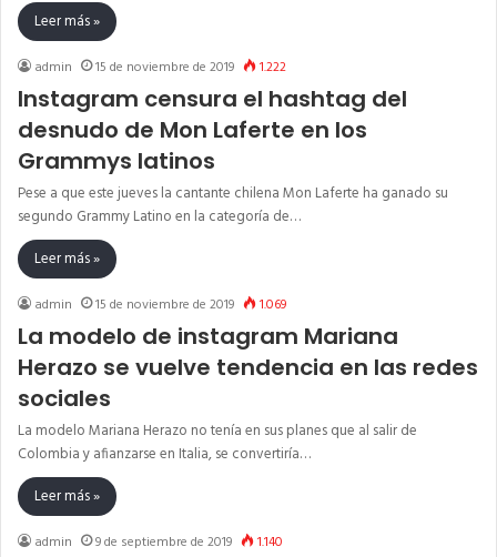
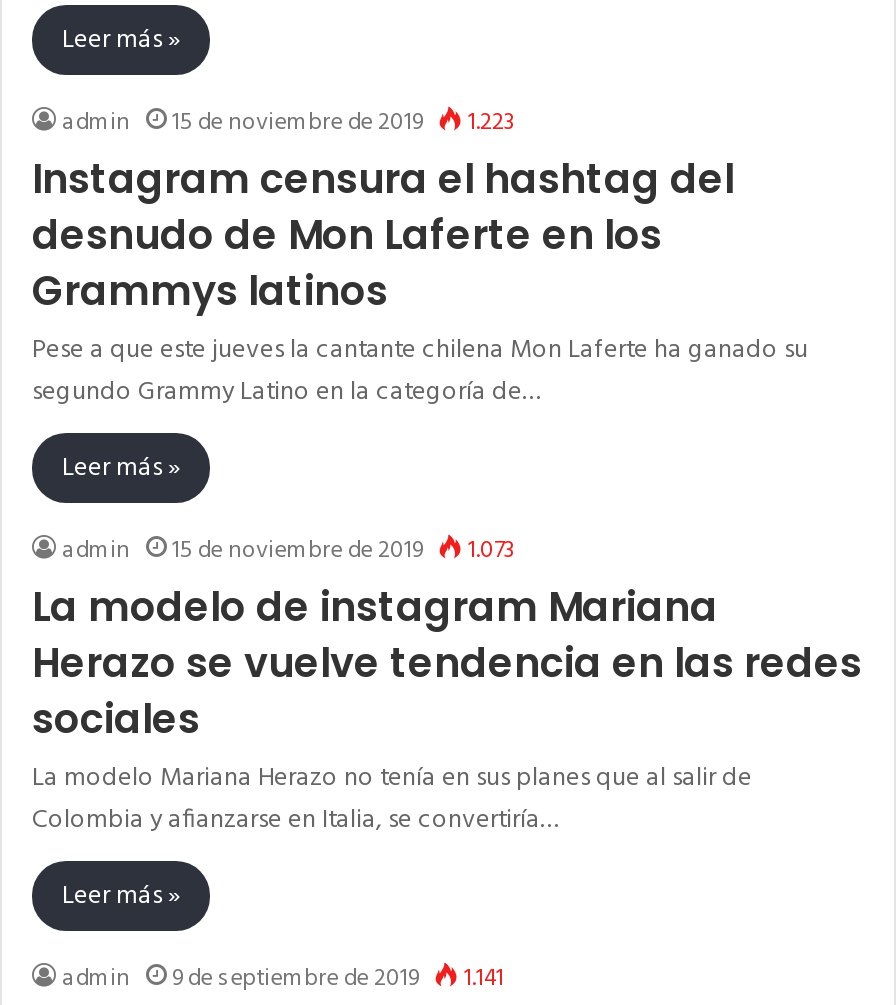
[34,57,286,79] admin 15 de noviembre de 2019 1.222 -> [62,103,516,143] admin 15 de noviembre de 2019 1.223
[34,294,286,316] admin 15 de noviembre de 2019 1.069 -> [62,531,516,571] admin 15 de noviembre de 2019 1.073
[34,531,283,554] admin 9 de septiembre de 2019 1.140 -> [62,959,504,999] admin 9 de septiembre de 2019 1.141

